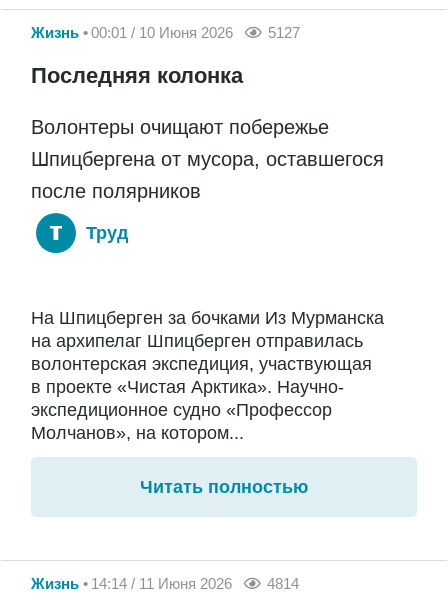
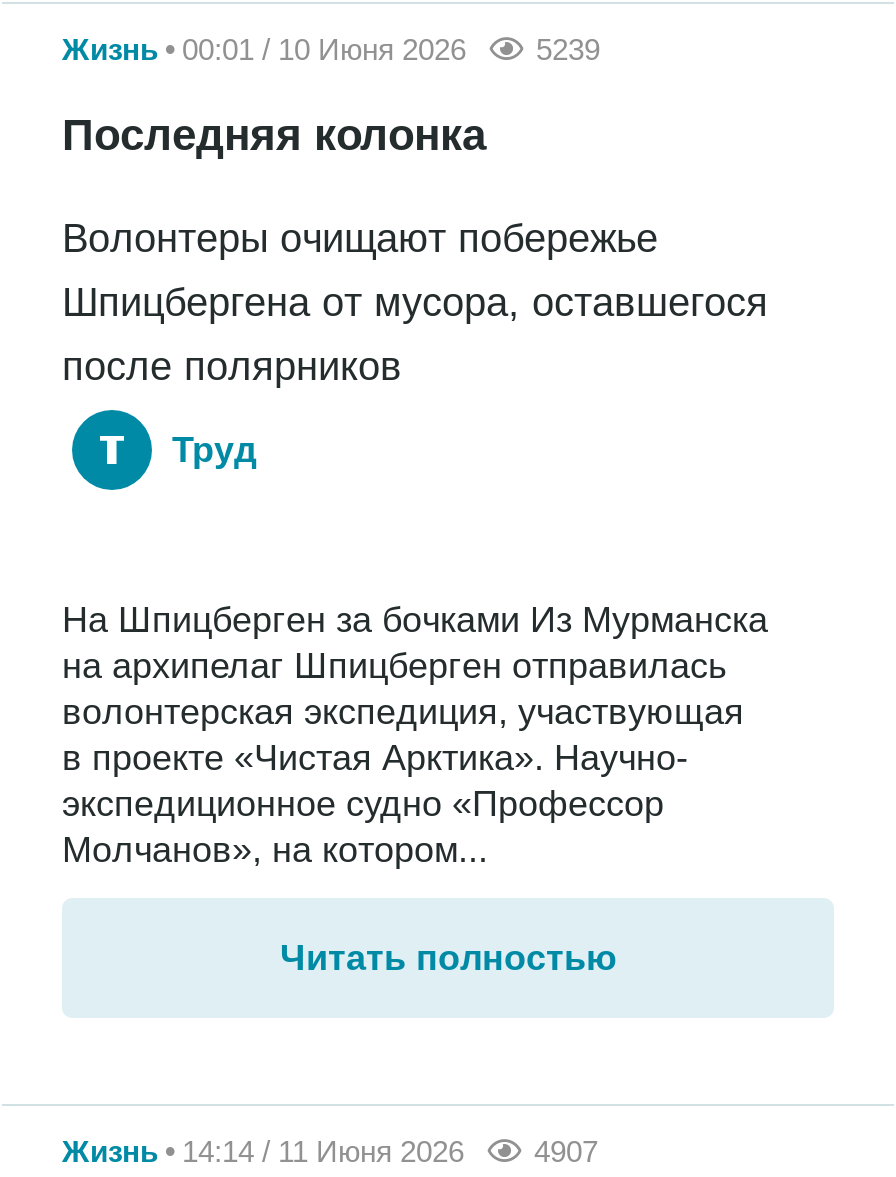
[268,24,300,41] 5127 -> [536,33,600,67] 5239
[267,575,299,592] 4814 -> [534,1133,598,1167] 4907

